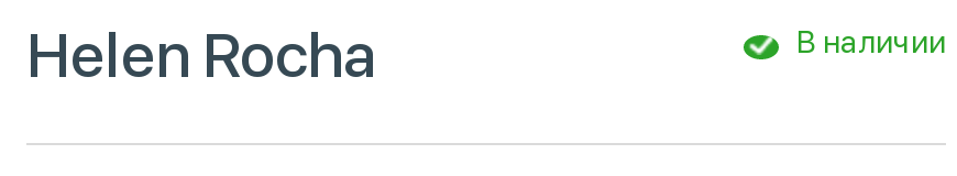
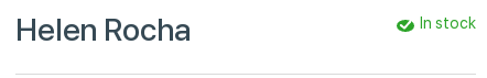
[790,24,946,59] В наличии -> [420,14,476,32] In stock

